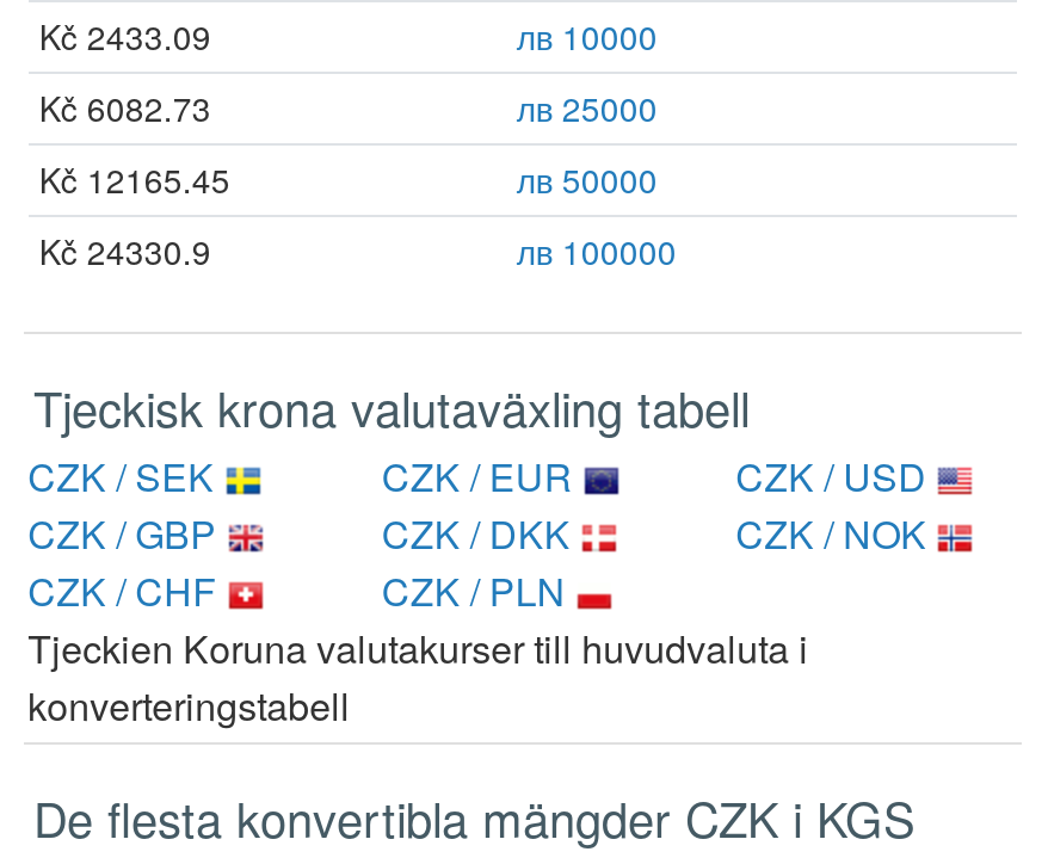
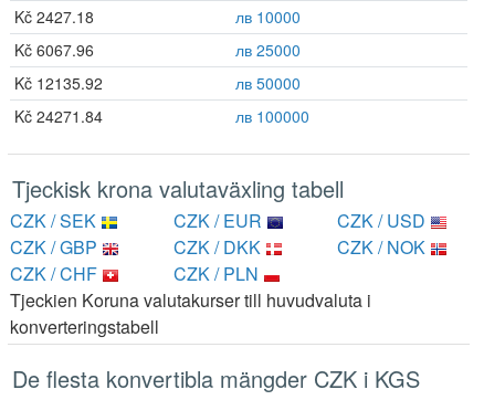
[39,12,211,60] Kč 2433.09 -> [15,6,94,28] Kč 2427.18
[39,84,211,132] Kč 6082.73 -> [15,39,94,61] Kč 6067.96
[39,155,230,203] Kč 12165.45 -> [15,72,103,94] Kč 12135.92
[39,227,211,275] Kč 24330.9 -> [15,105,103,127] Kč 24271.84

